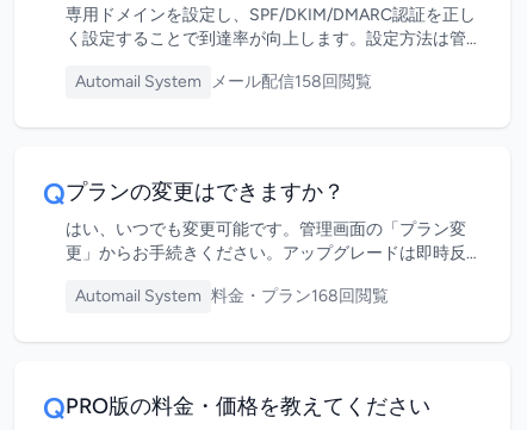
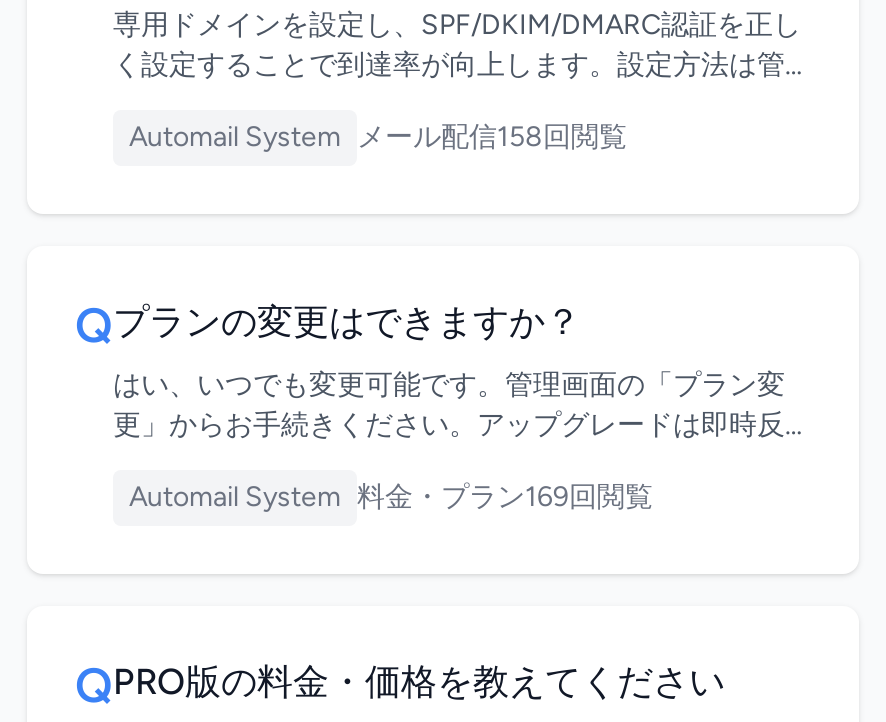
[75,286,389,306] Automail System 料金・プラン168回閲覧 -> [129,480,653,514] Automail System 料金・プラン169回閲覧

